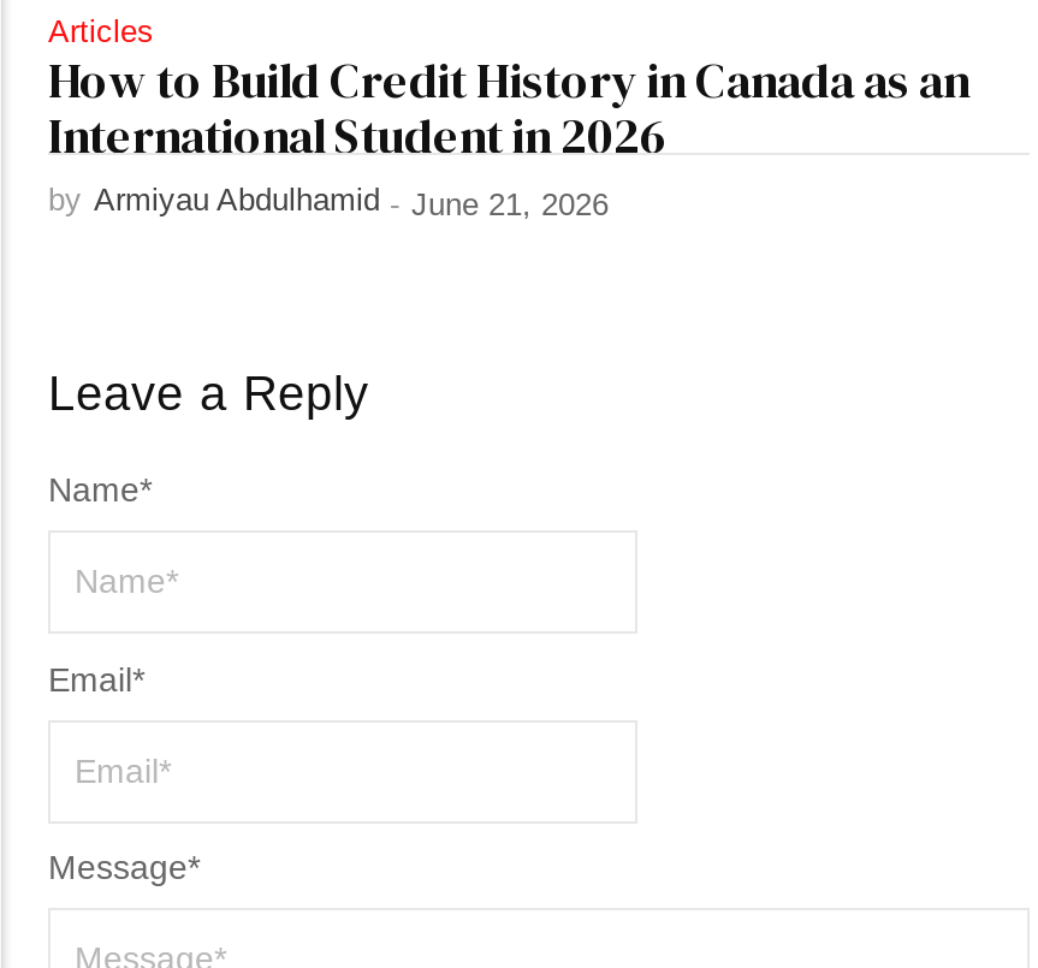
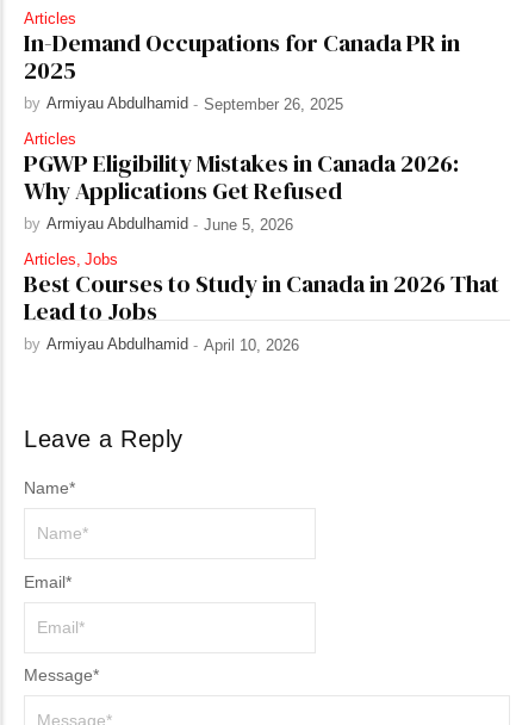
[48,45,969,221] How to Build Credit History in Canada as an | International Student in 2026 | by Armiyau Abdulhamid - June 21, 2026 -> [24,27,499,355] In-Demand Occupations for Canada PR in | 2025 | by Armiyau Abdulhamid - September 26, 2025 | Articles | PGWP Eligibility Mistakes in Canada 2026: | Why Applications Get Refused | by Armiyau Abdulhamid - June 5, 2026 | Articles, Jobs | Best Courses to Study in Canada in 2026 That | Lead to Jobs | by Armiyau Abdulhamid - April 10, 2026

